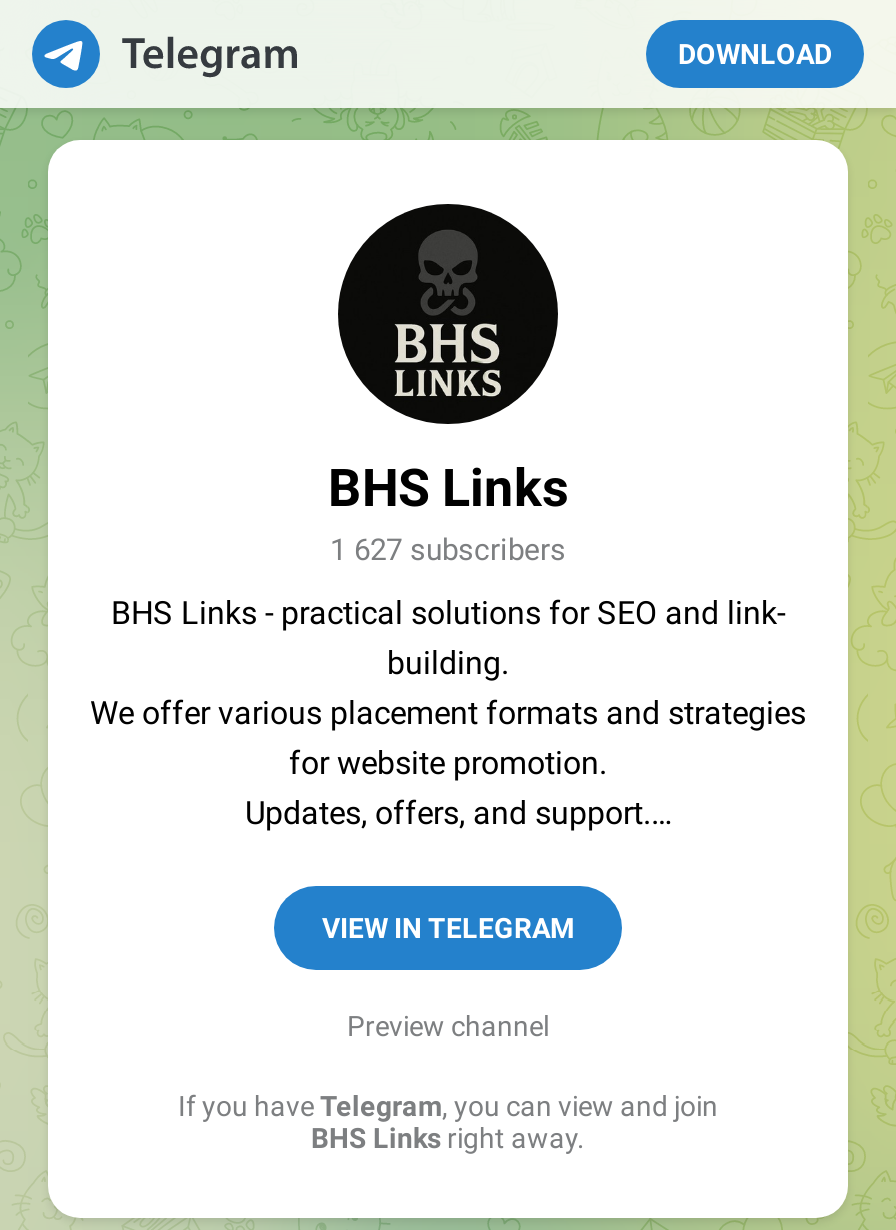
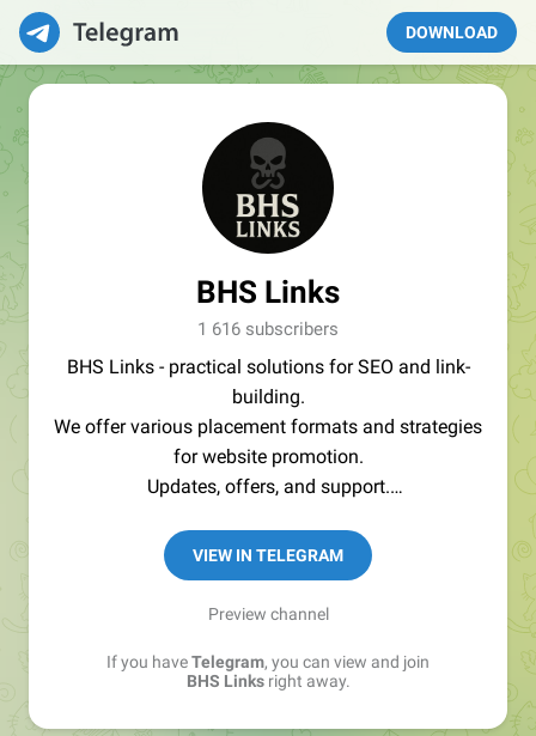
[330,532,566,568] 1 627 subscribers -> [197,318,339,340] 1 616 subscribers

